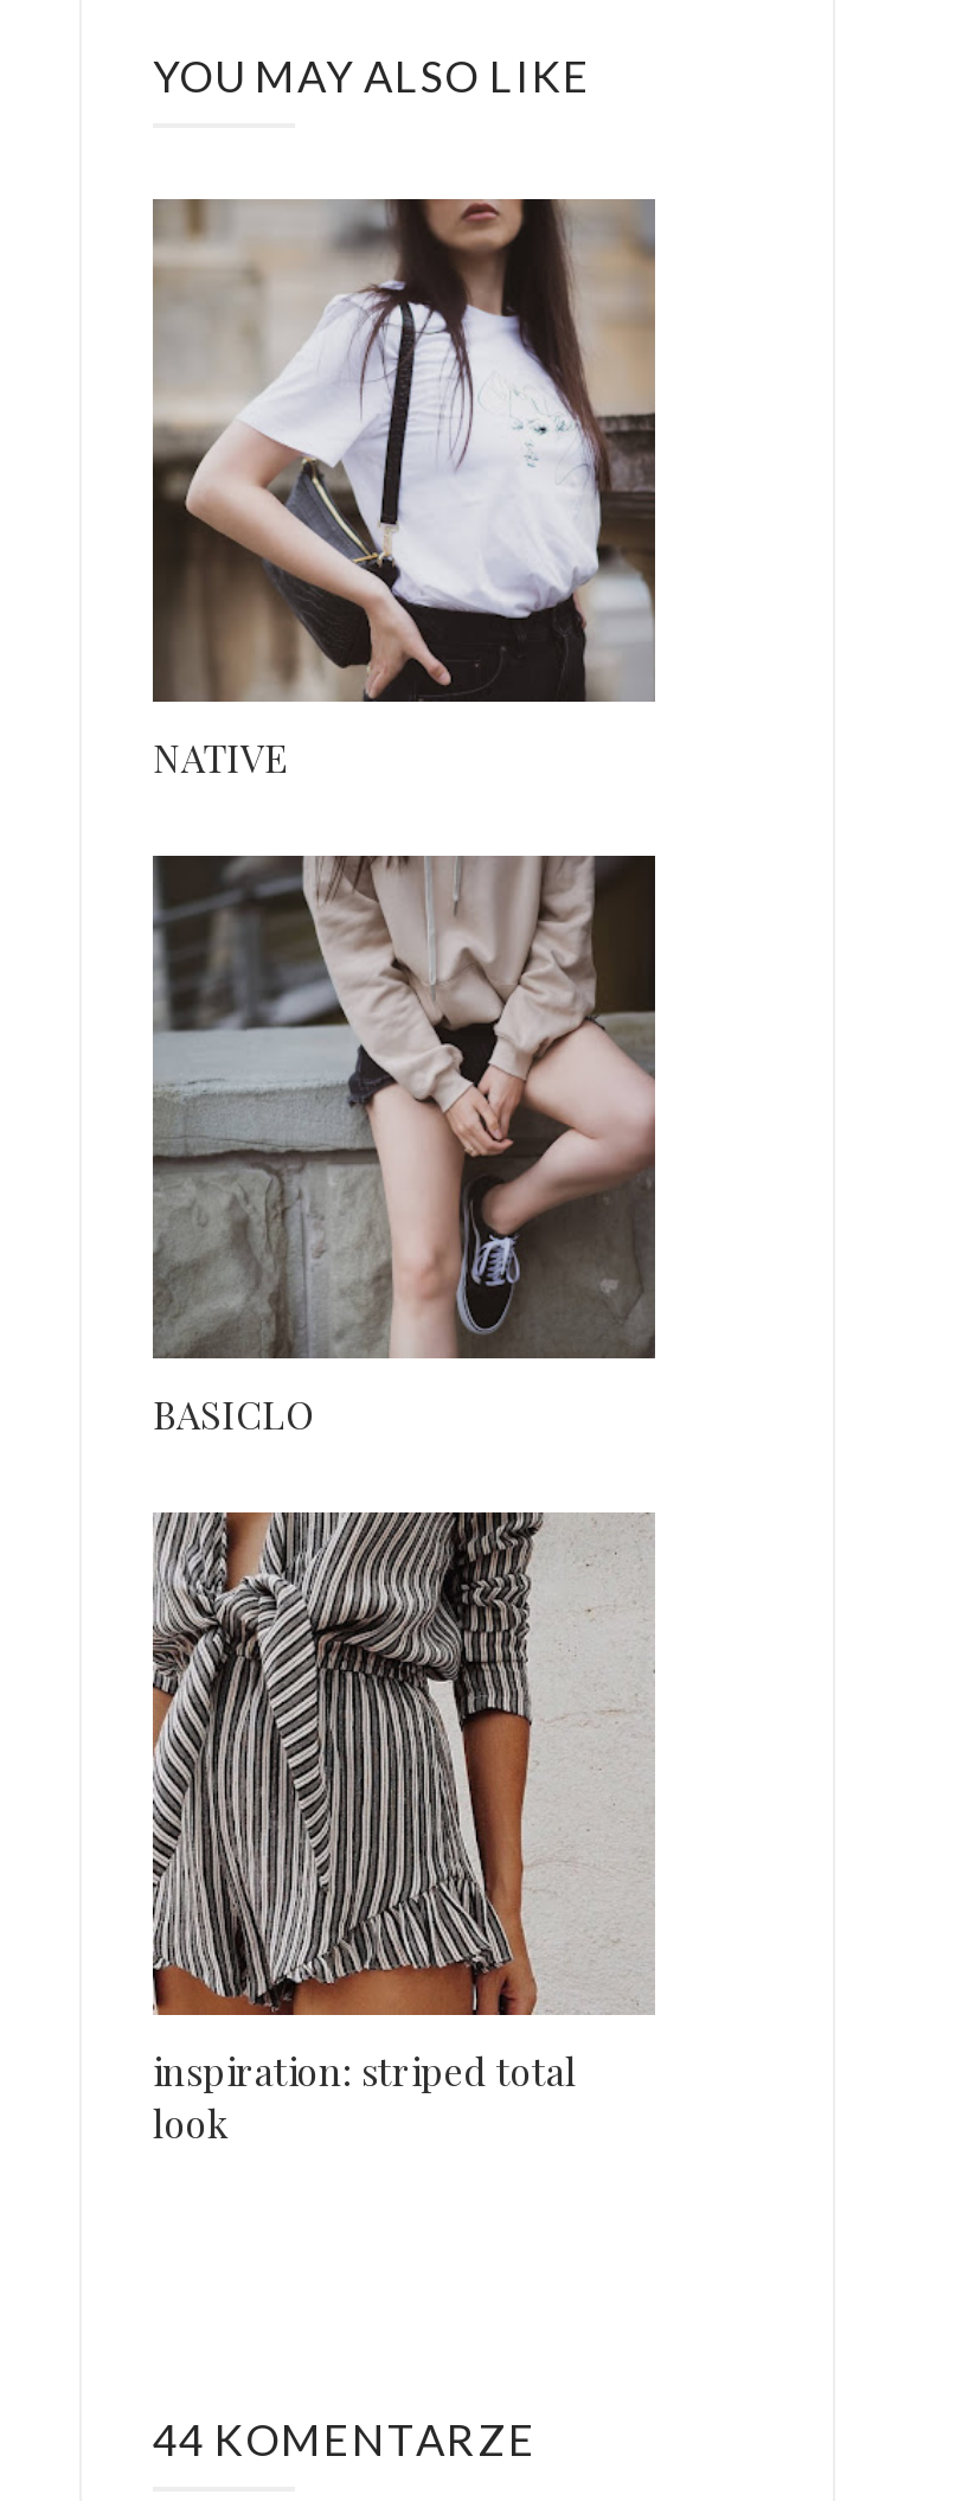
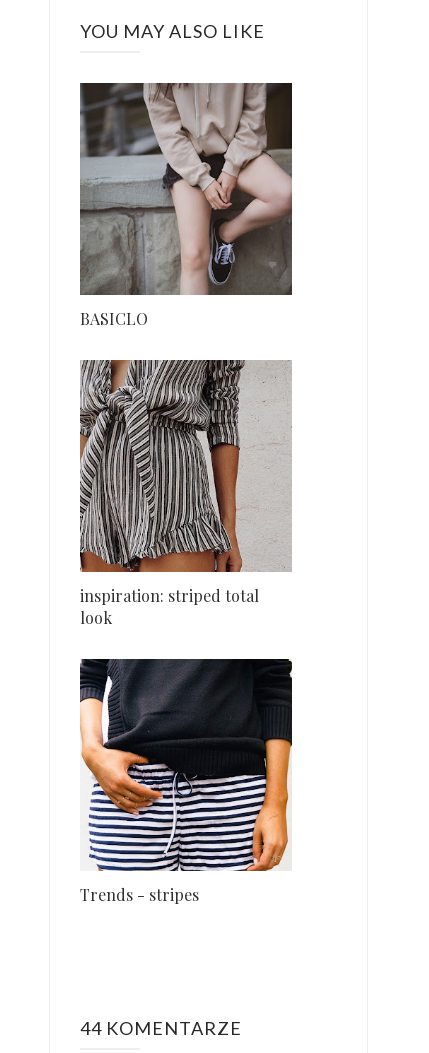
[150,197,657,783] [image] | NATIVE -> none
moved [148,851,657,2148] -> [78,81,293,628]: [image] | BASICLO | inspiration: striped total | look
none -> [79,658,293,905] [image] | Trends - stripes

